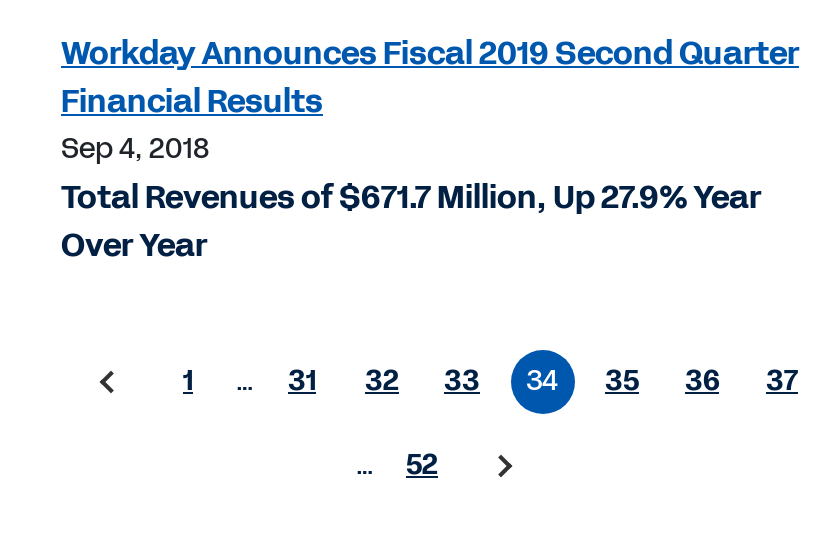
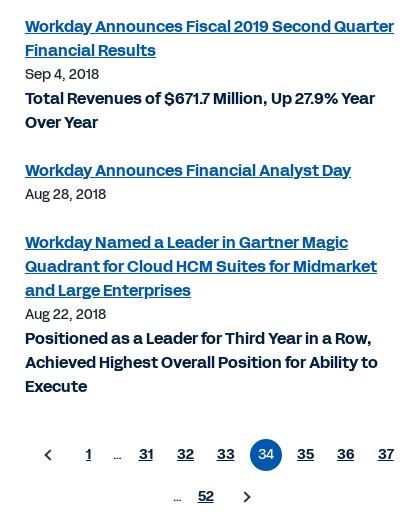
none -> [25,159,378,398] Workday Announces Financial Analyst Day | Aug 28, 2018 | Workday Named a Leader in Gartner Magic | Quadrant for Cloud HCM Suites for Midmarket | and Large Enterprises | Aug 22, 2018 | Positioned as a Leader for Third Year in a Row, | Achieved Highest Overall Position for Ability to | Execute

